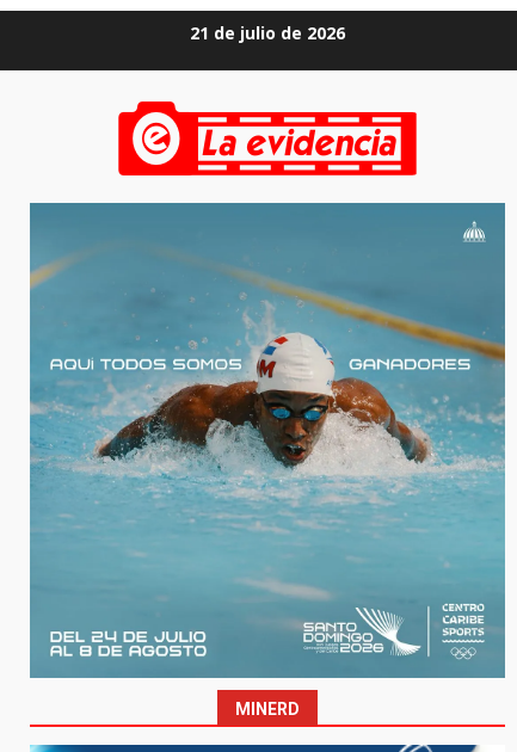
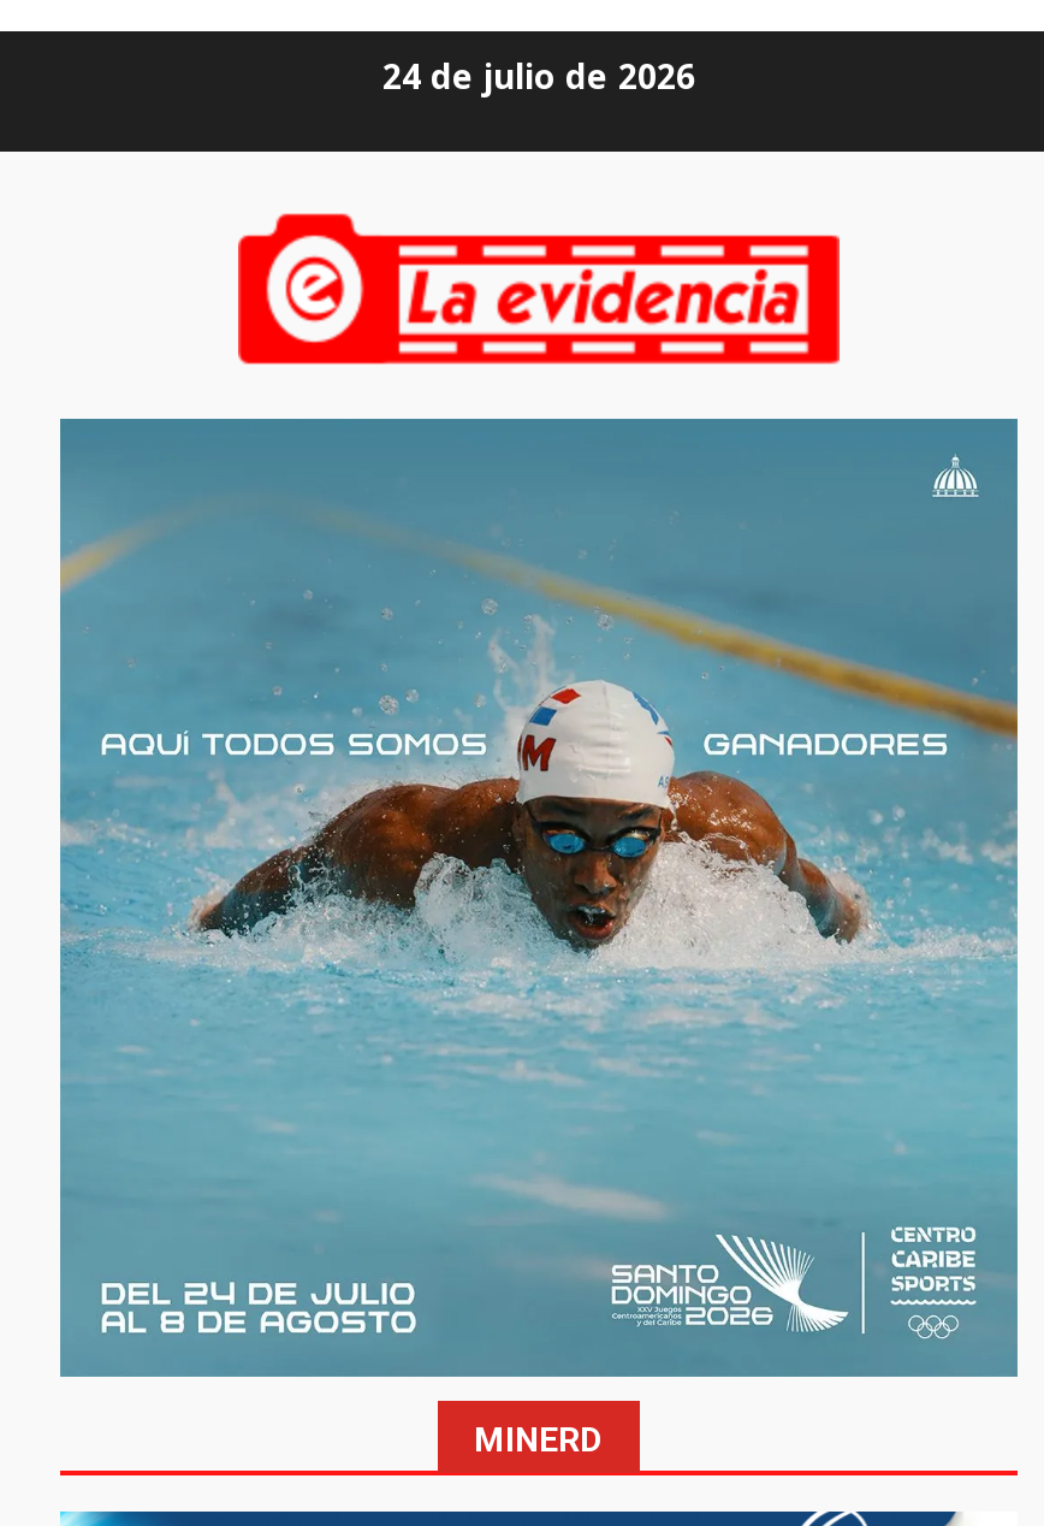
[190,21,345,44] 21 de julio de 2026 -> [382,52,695,97] 24 de julio de 2026

